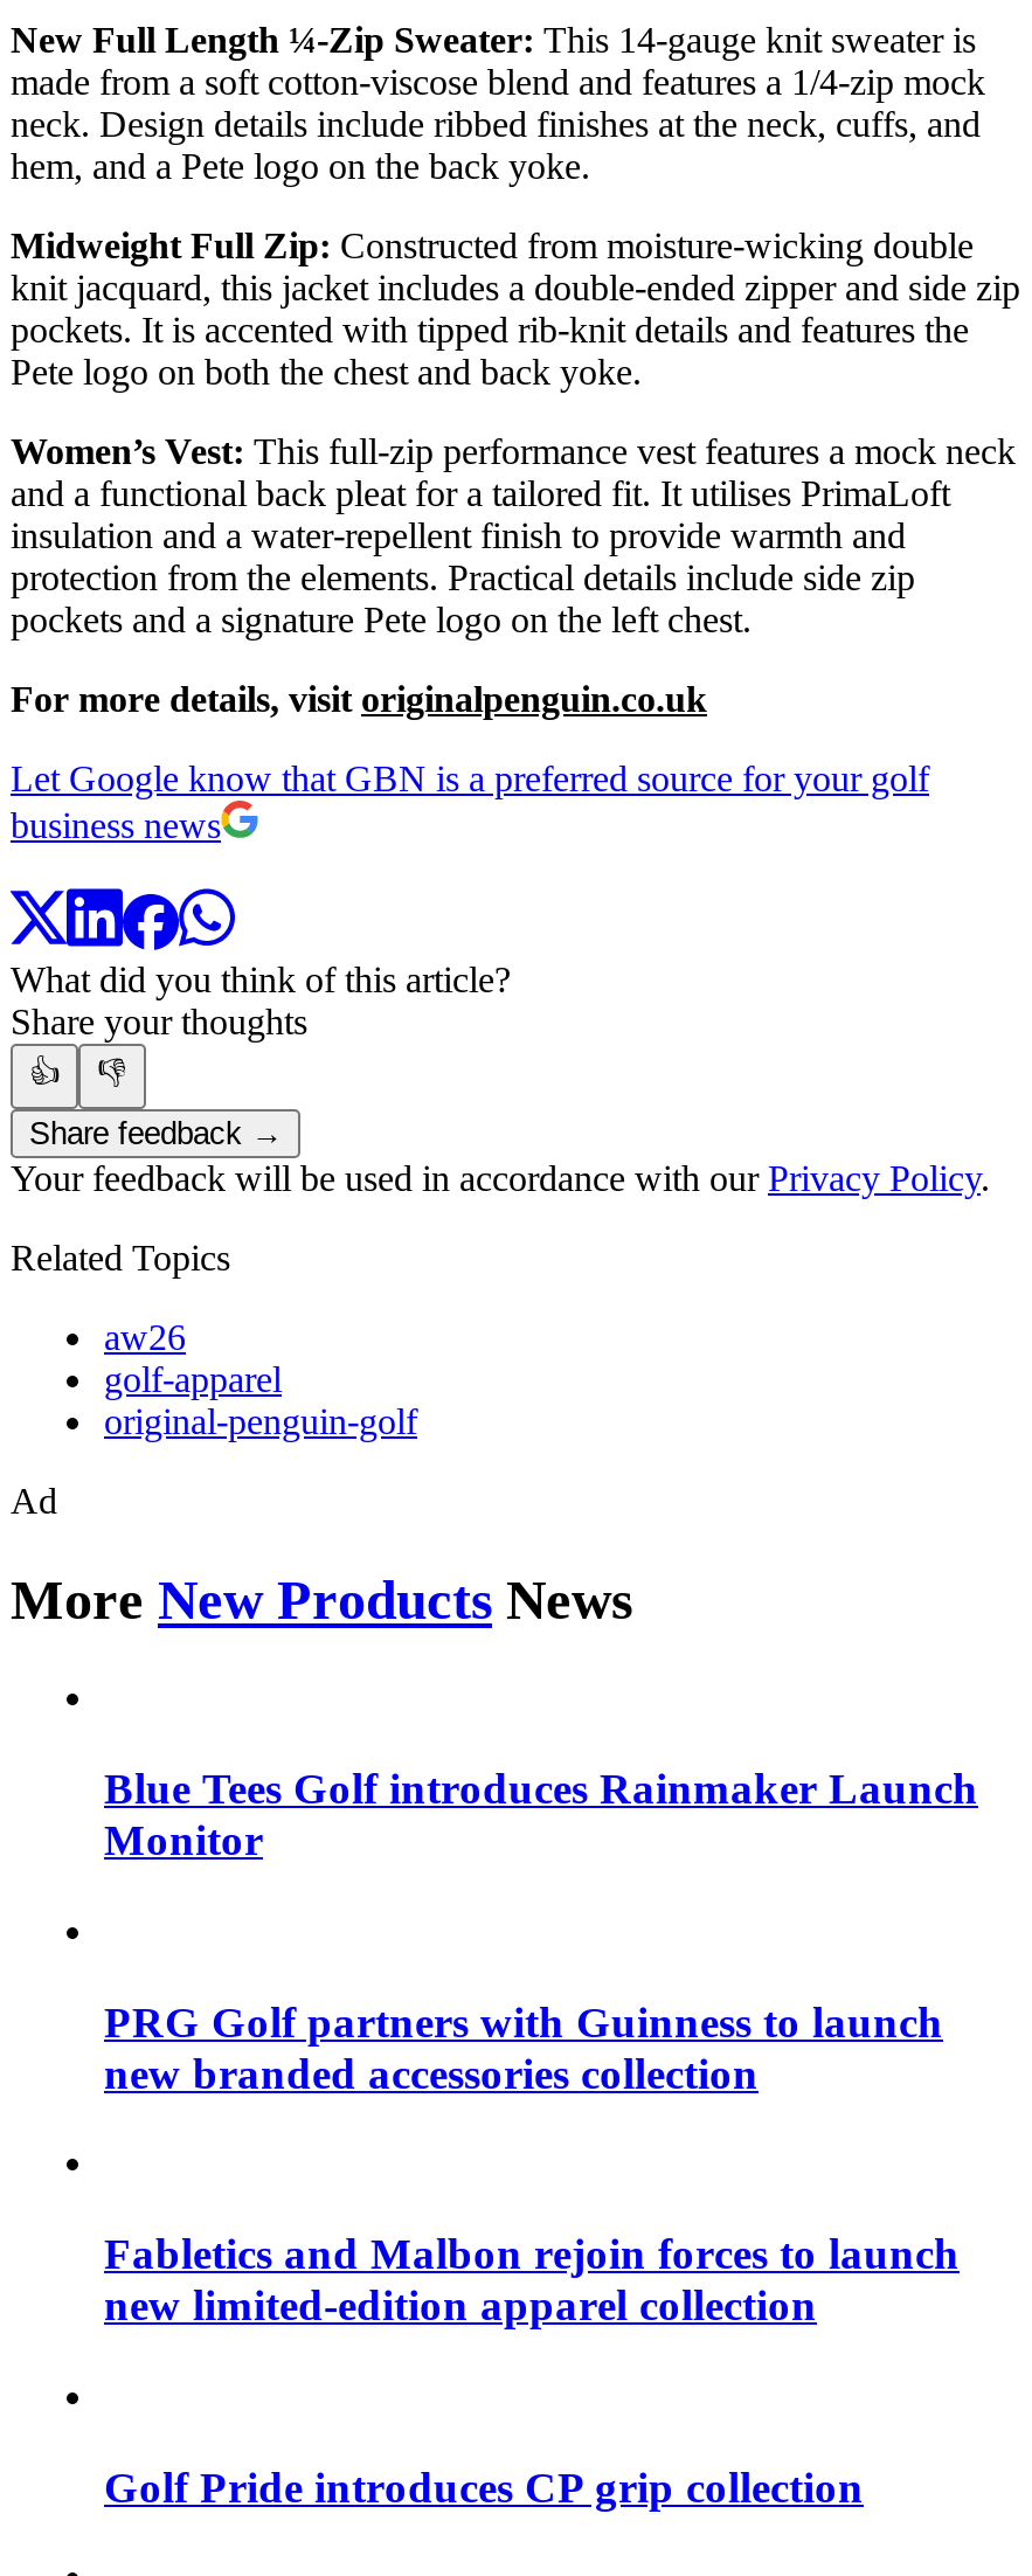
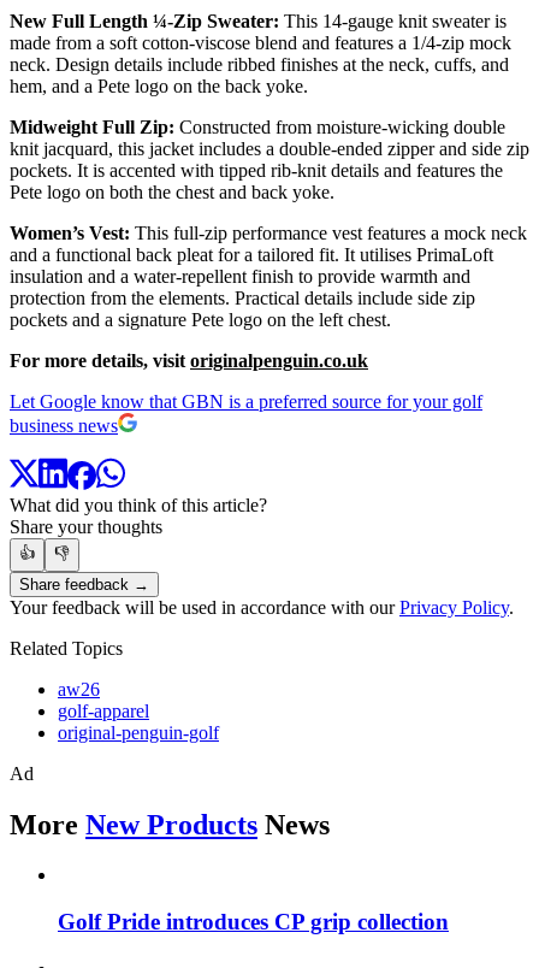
[104,1764,978,1864] Blue Tees Golf introduces Rainmaker Launch | Monitor -> none
[104,1997,943,2097] PRG Golf partners with Guinness to launch | new branded accessories collection -> none
[104,2229,960,2329] Fabletics and Malbon rejoin forces to launch | new limited-edition apparel collection -> none

